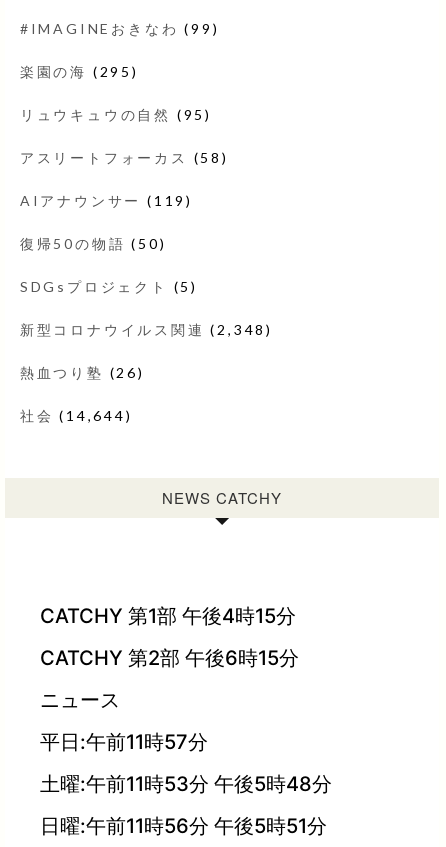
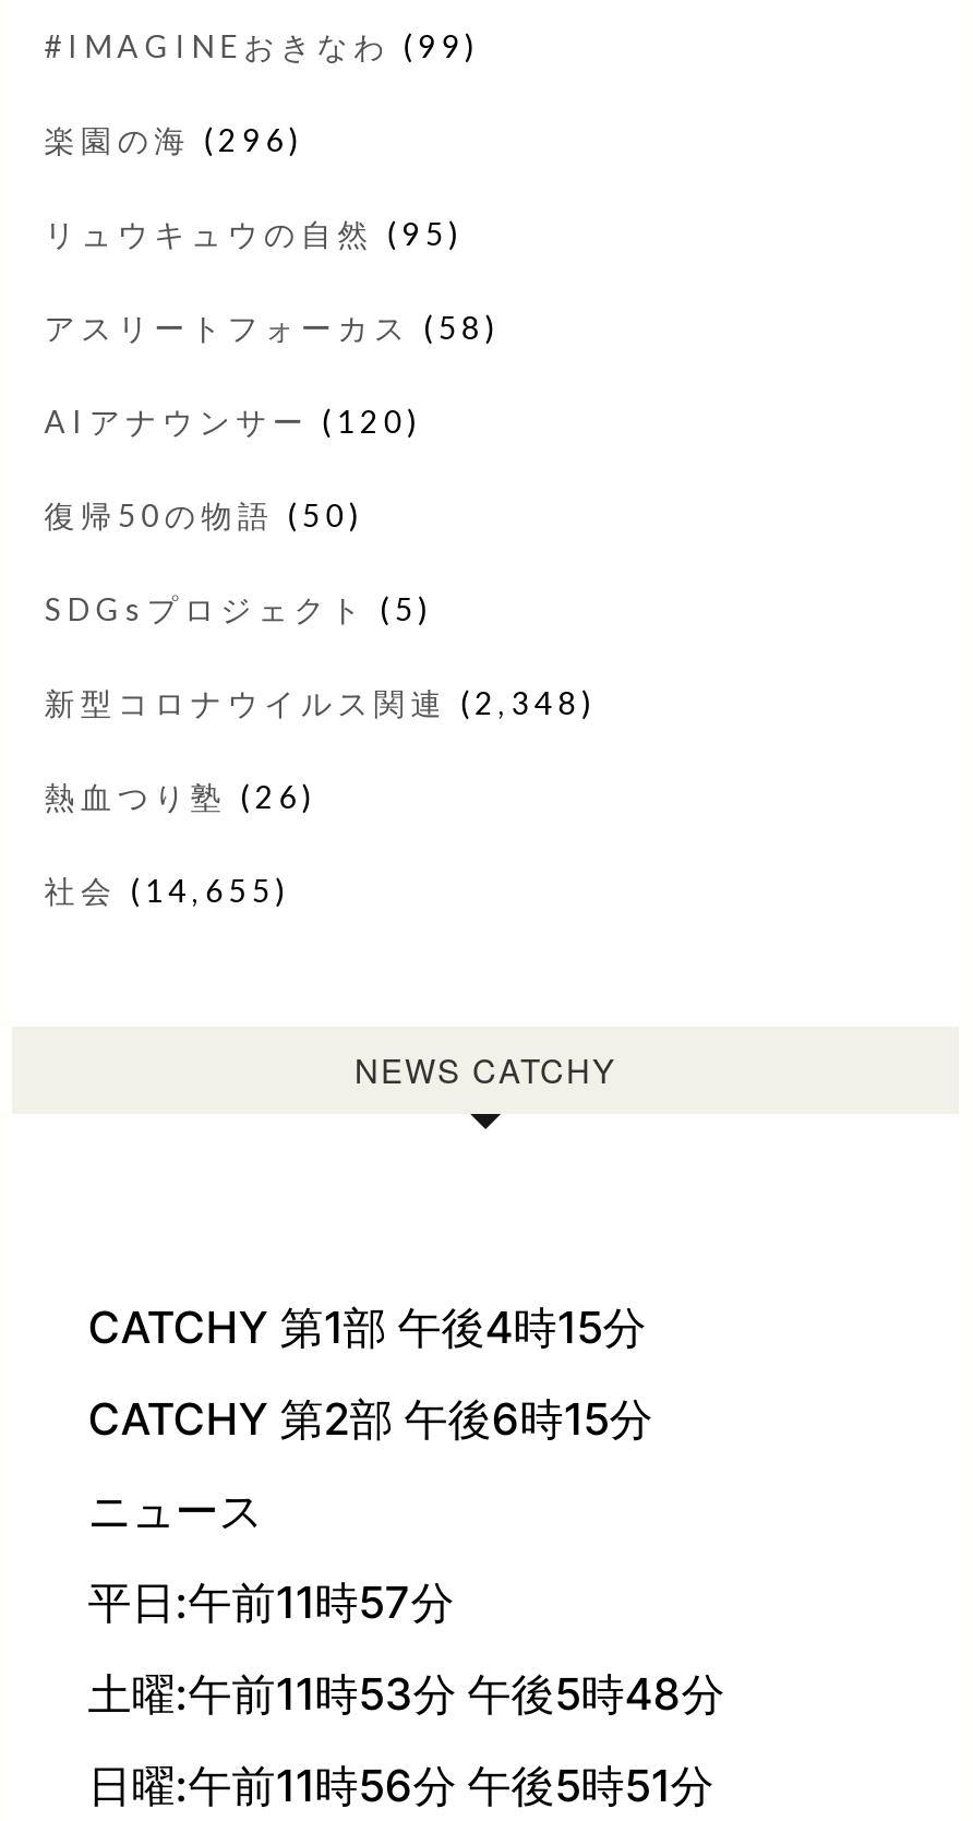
[20,63,139,80] 楽園の海(295) -> [44,121,304,158] 楽園の海(296)
[20,192,193,209] AIアナウンサー(119) -> [44,402,422,439] AIアナウンサー(120)
[20,407,132,424] 社会(14,644) -> [44,872,290,909] 社会(14,655)

